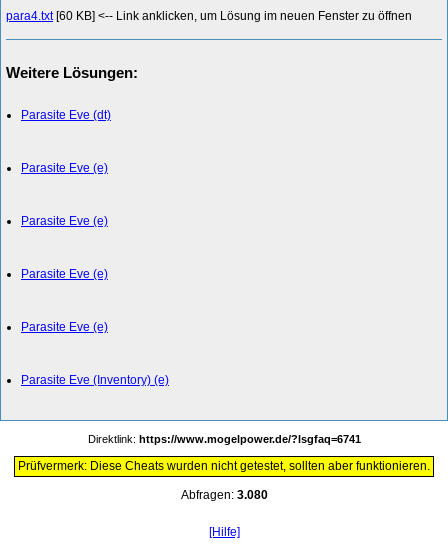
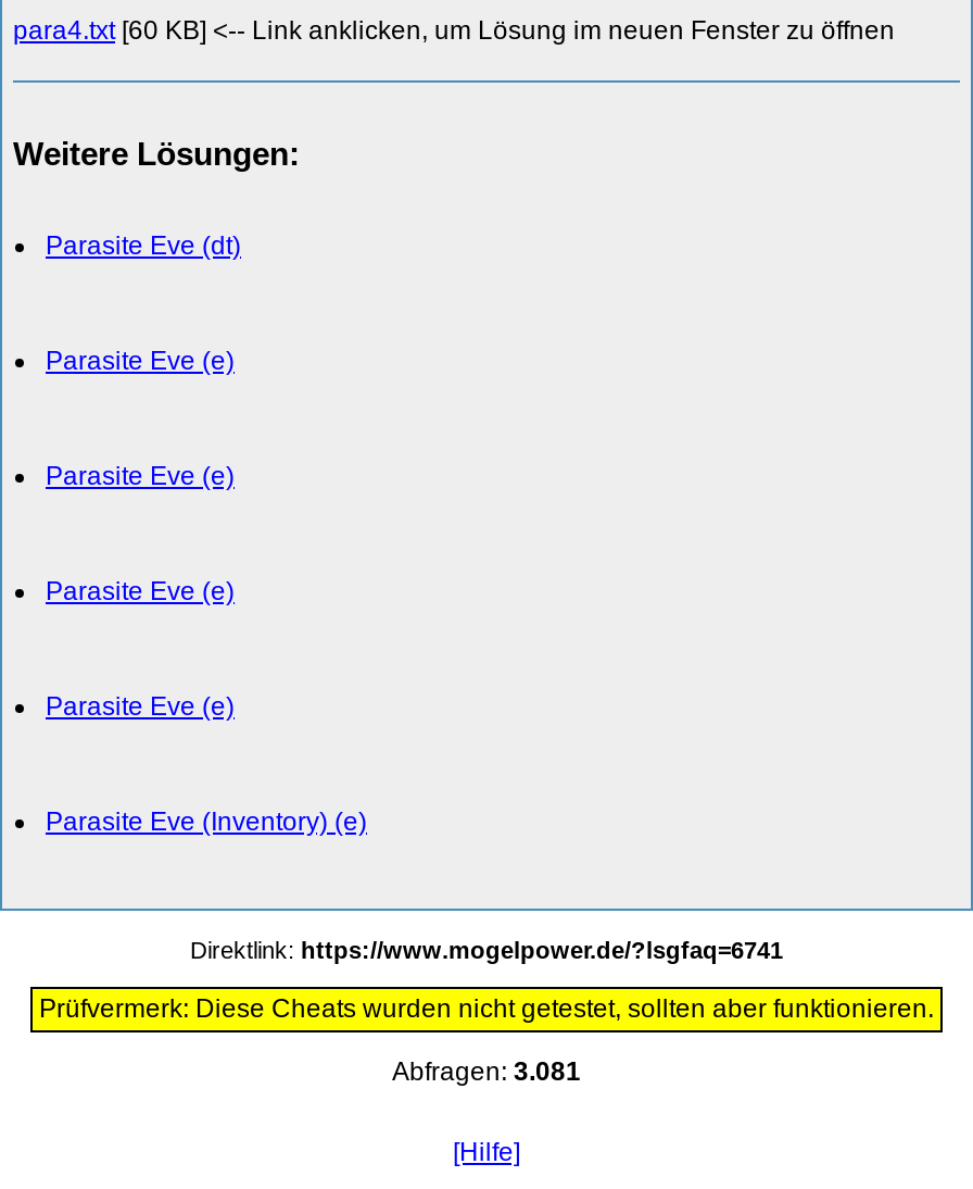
[180,488,267,502] Abfragen: 3.080 -> [392,1056,581,1086] Abfragen: 3.081

